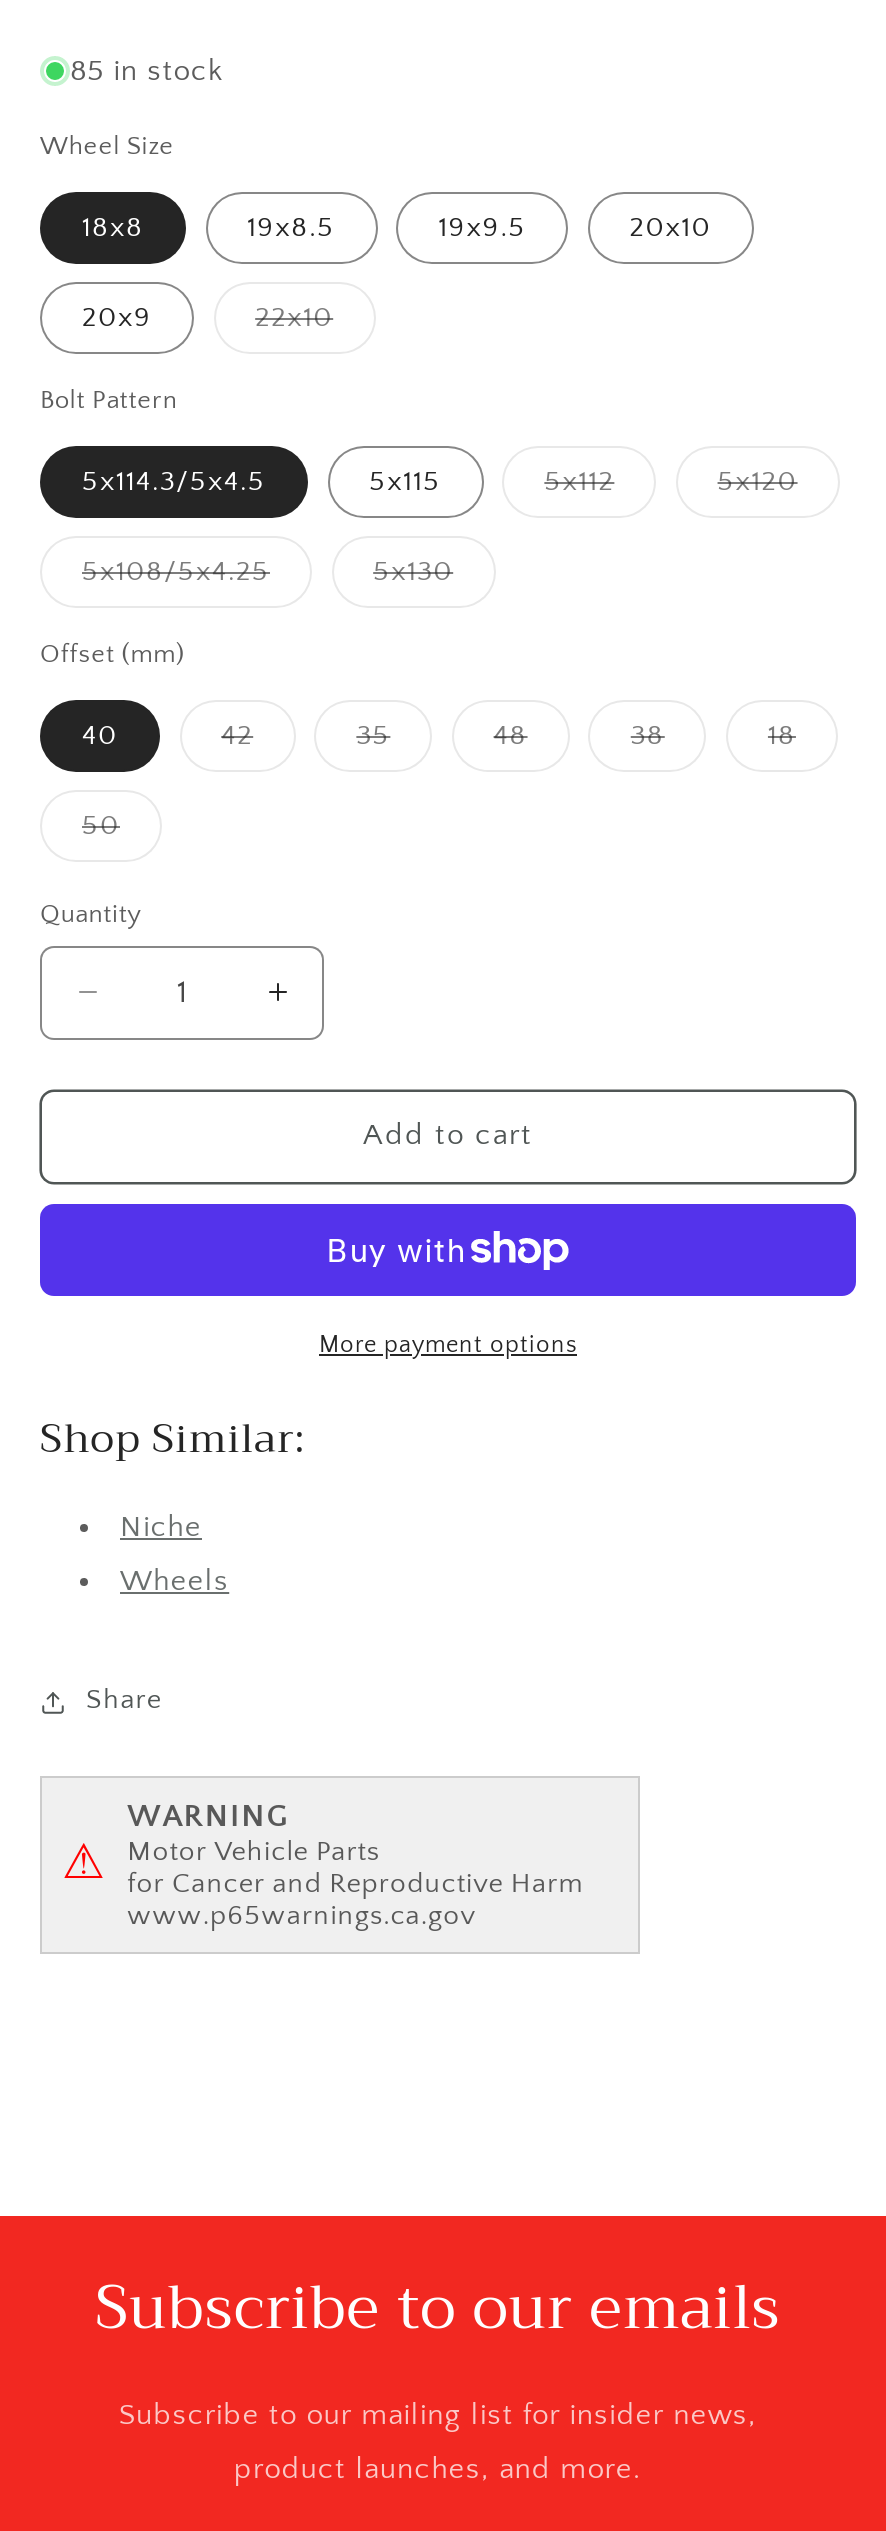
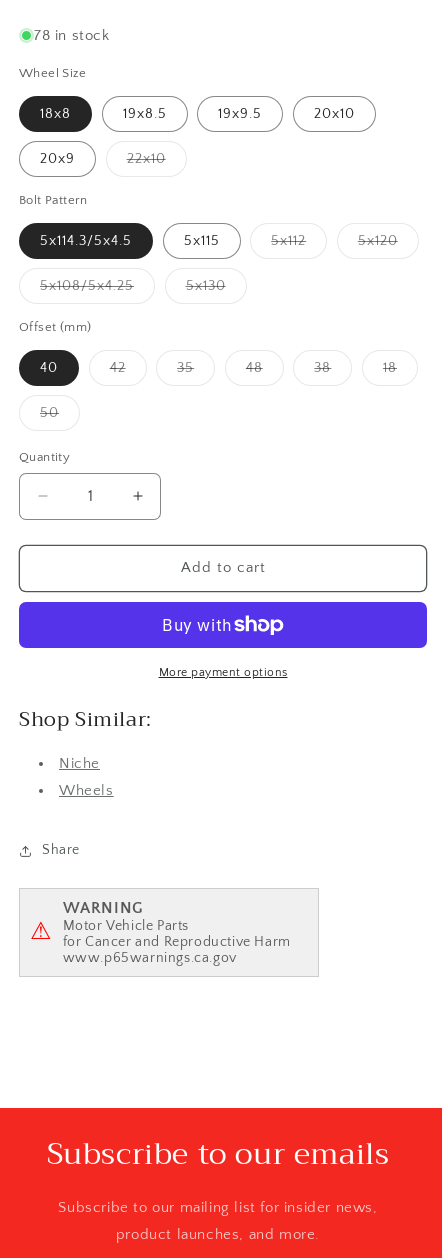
[70,54,223,88] 85 in stock -> [34,27,110,44] 78 in stock

